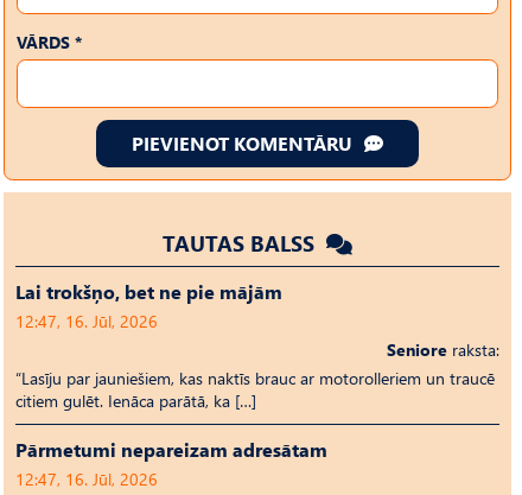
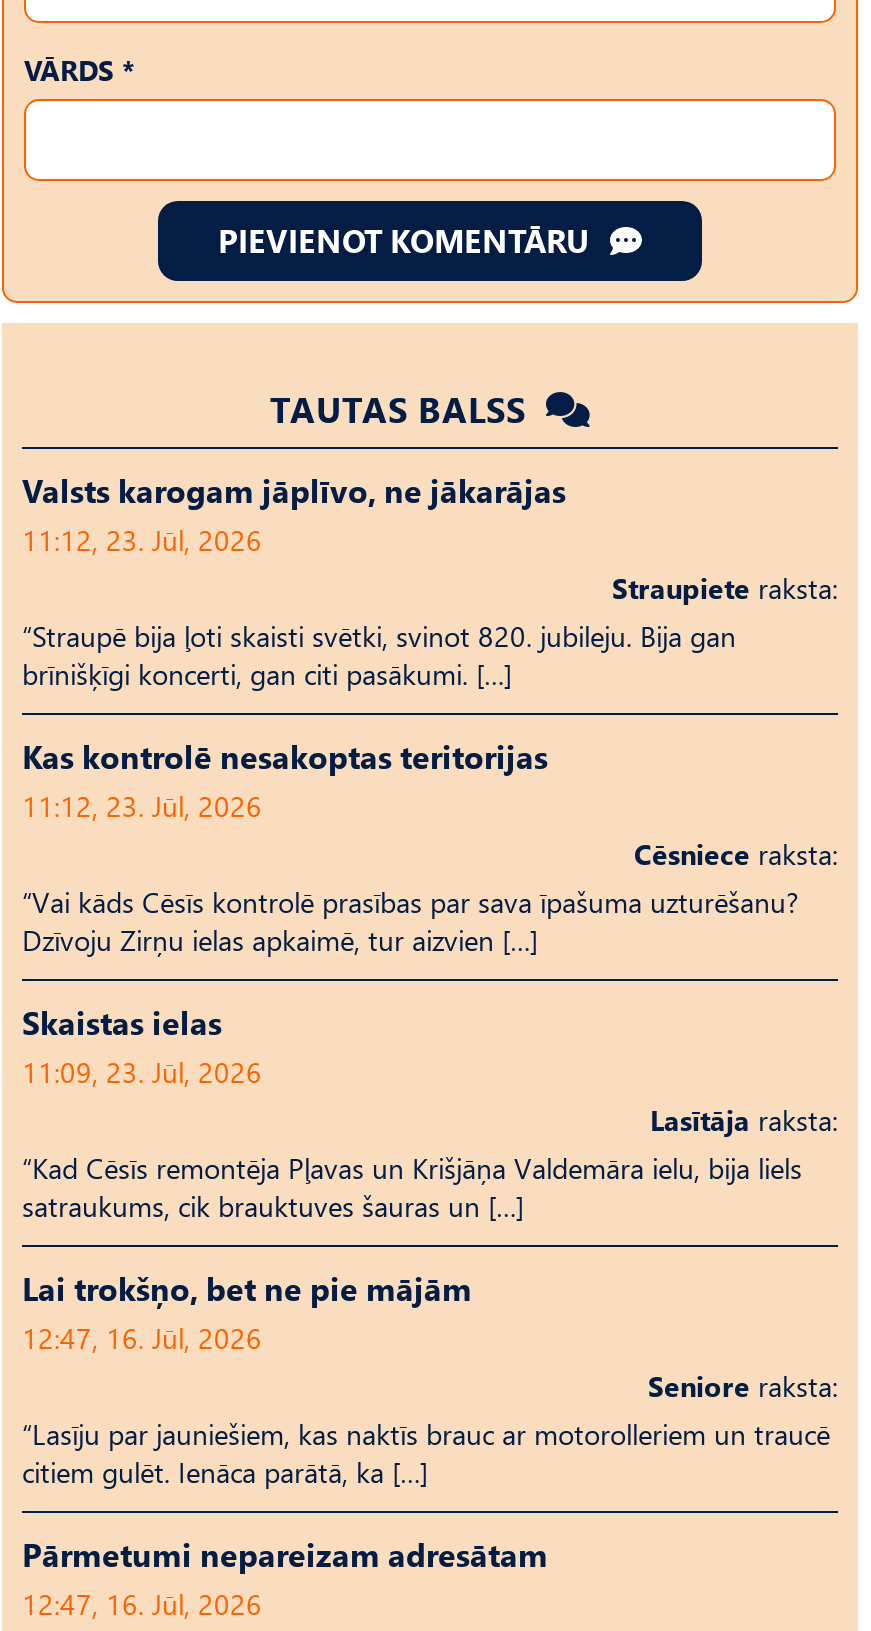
none -> [22,468,838,1224] Valsts karogam jāplīvo, ne jākarājas | 11:12, 23. Jūl, 2026 | Straupiete raksta: | “Straupē bija ļoti skaisti svētki, svinot 820. jubileju. Bija gan | brīnišķīgi koncerti, gan citi pasākumi. […] | Kas kontrolē nesakoptas teritorijas | 11:12, 23. Jūl, 2026 | Cēsniece raksta: | “Vai kāds Cēsīs kontrolē prasības par sava īpašuma uzturēšanu? | Dzīvoju Zirņu ielas apkaimē, tur aizvien […] | Skaistas ielas | 11:09, 23. Jūl, 2026 | Lasītāja raksta: | “Kad Cēsīs remontēja Pļavas un Krišjāņa Valdemāra ielu, bija liels | satraukums, cik brauktuves šauras un […]

